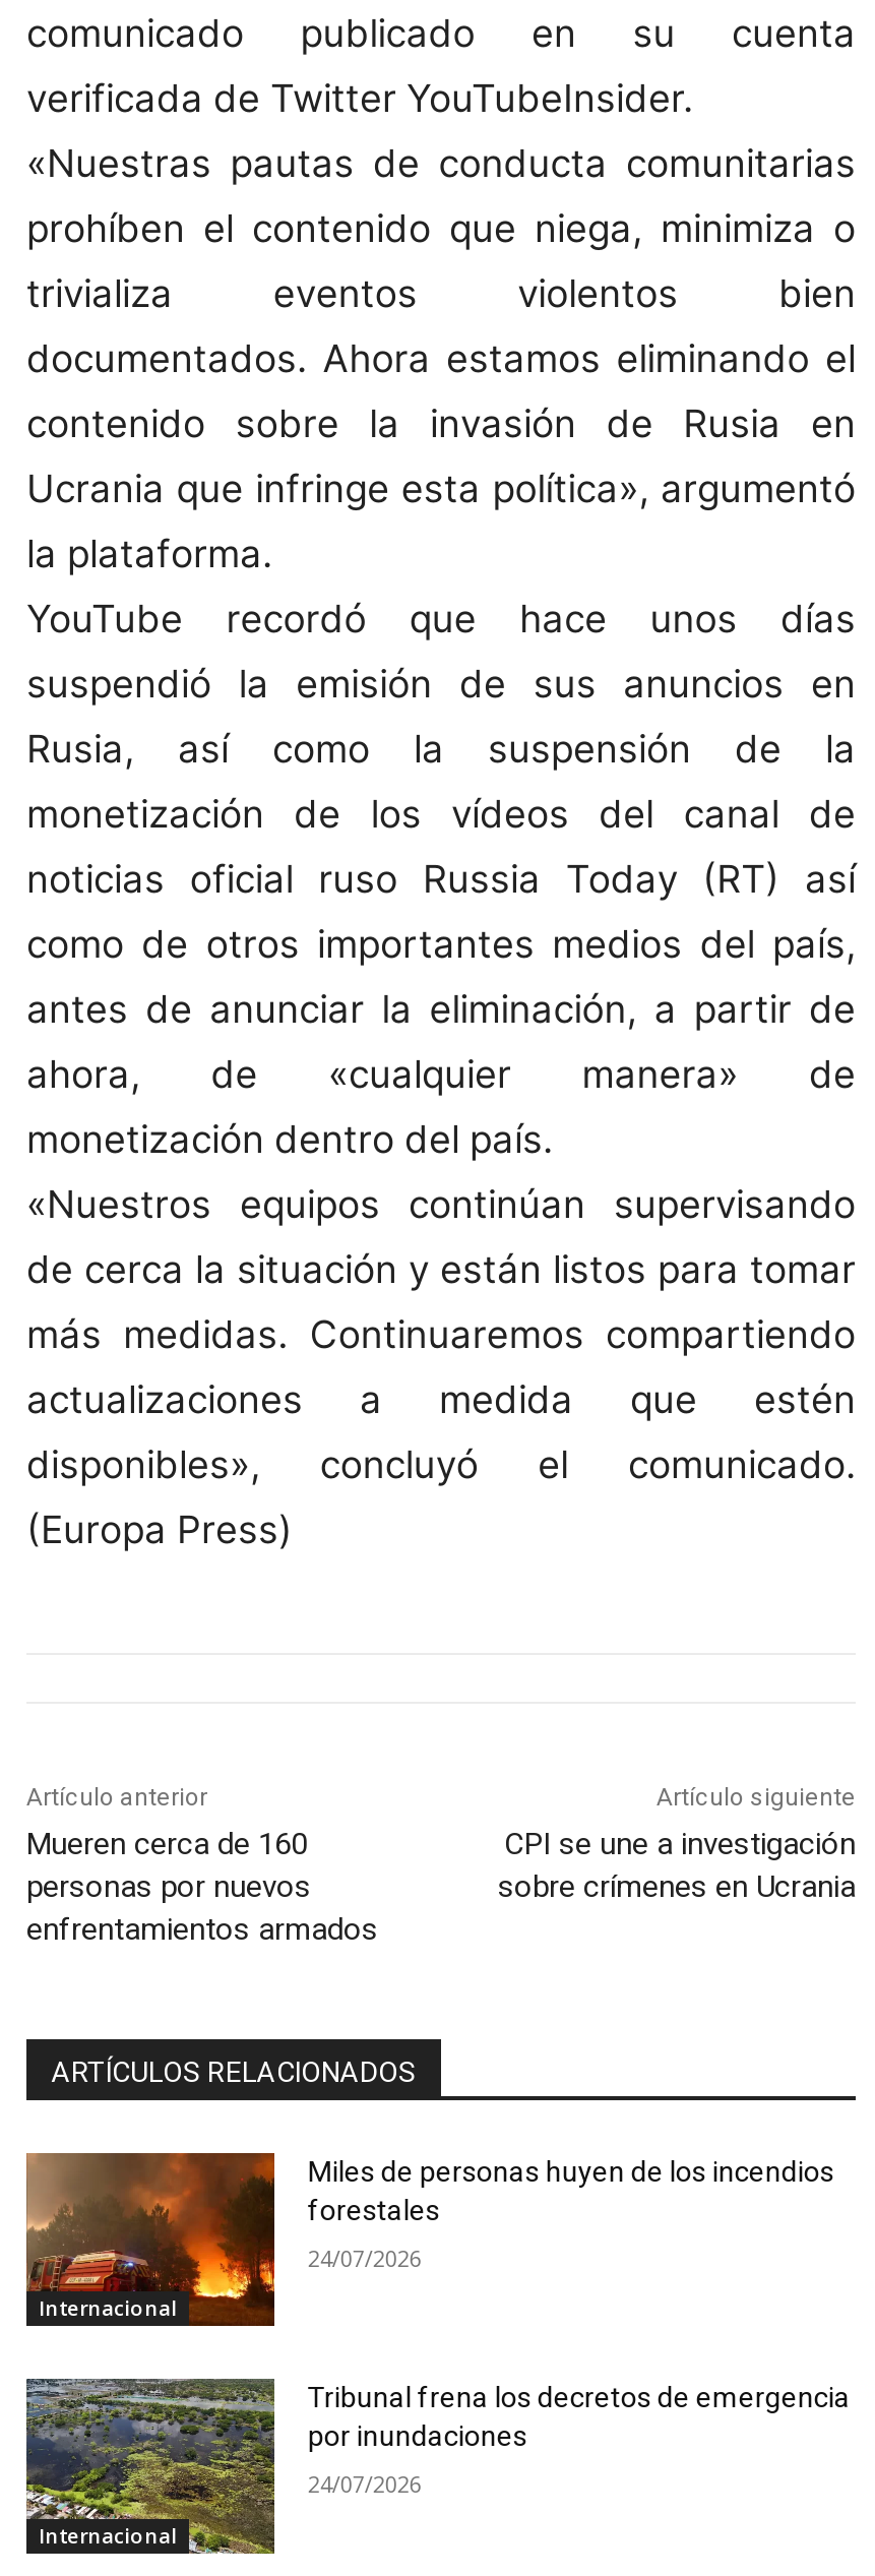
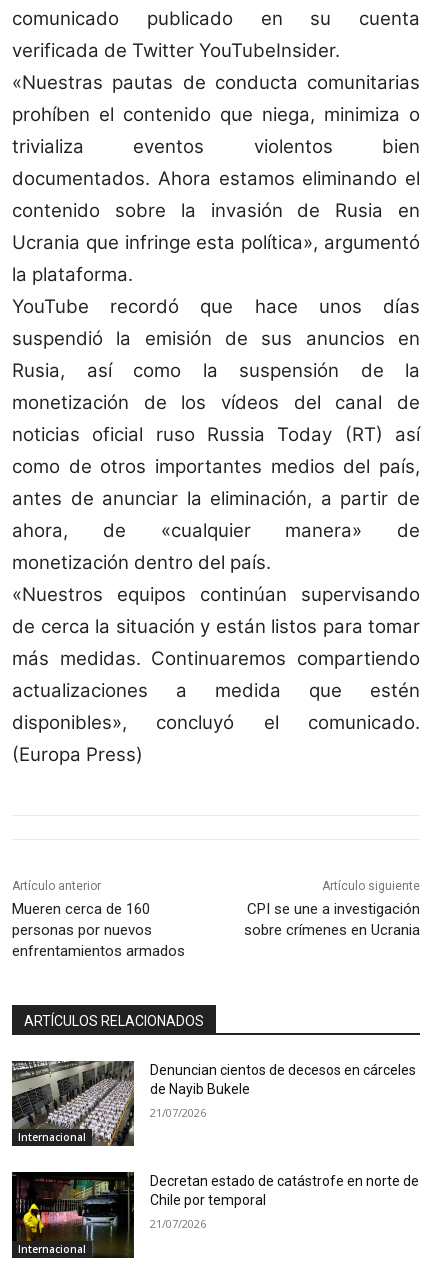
[24,2151,834,2326] [image] | Miles de personas huyen de los incendios | forestales -> [11,1060,416,1147] [image] | Denuncian cientos de decesos en cárceles | de Nayib Bukele
[308,2242,422,2272] 24/07/2026 -> [150,1105,206,1120] 21/07/2026
[24,2377,850,2556] [image] | Tribunal frena los decretos de emergencia | por inundaciones -> [11,1171,419,1259] [image] | Decretan estado de catástrofe en norte de | Chile por temporal
[308,2469,422,2500] 24/07/2026 -> [150,1216,206,1231] 21/07/2026

